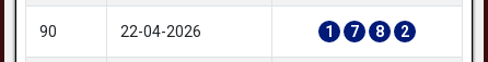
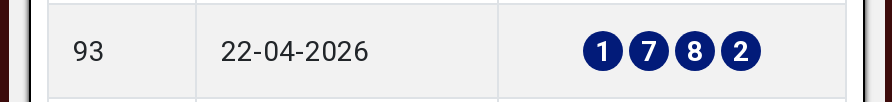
[39,23,57,40] 90 -> [73,34,105,66] 93

